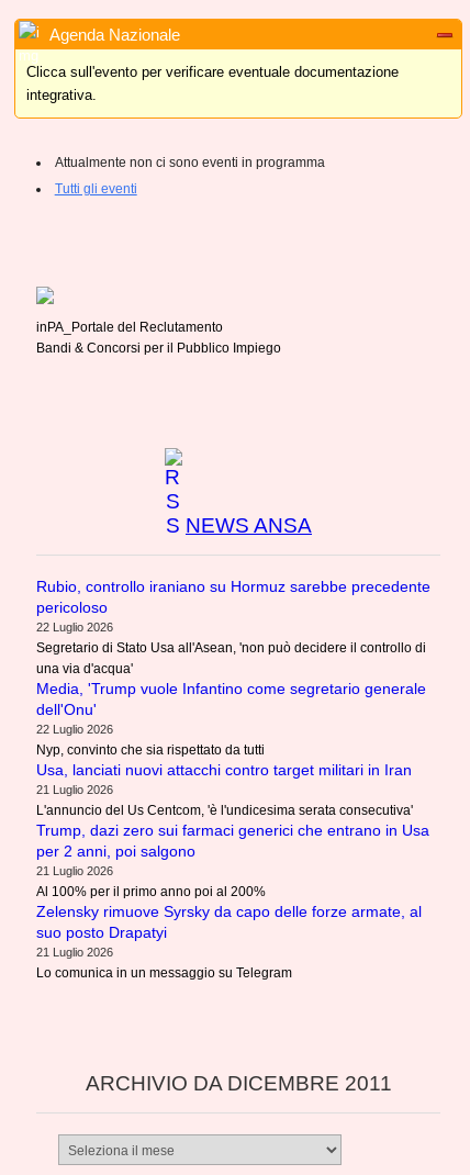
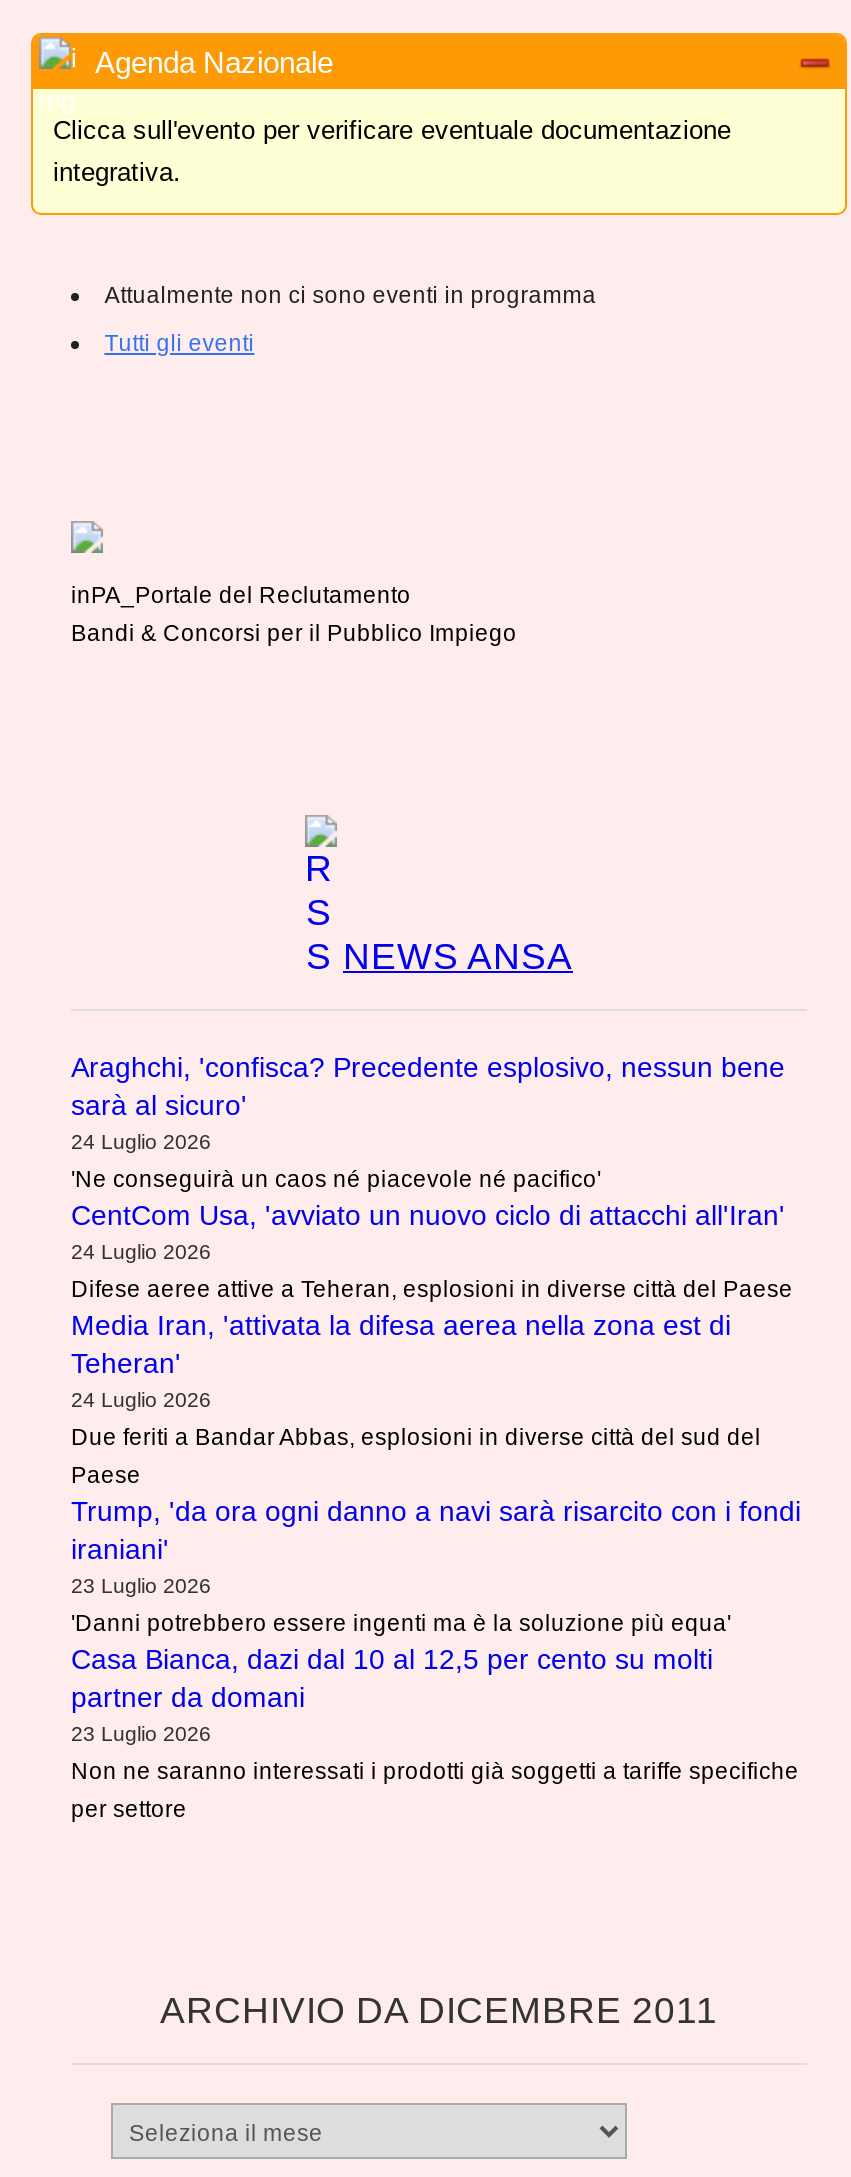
[36,577,430,979] Rubio, controllo iraniano su Hormuz sarebbe precedente | pericoloso | 22 Luglio 2026 | Segretario di Stato Usa all'Asean, 'non può decidere il controllo di | una via d'acqua' | Media, 'Trump vuole Infantino come segretario generale | dell'Onu' | 22 Luglio 2026 | Nyp, convinto che sia rispettato da tutti | Usa, lanciati nuovi attacchi contro target militari in Iran | 21 Luglio 2026 | L'annuncio del Us Centcom, 'è l'undicesima serata consecutiva' | Trump, dazi zero sui farmaci generici che entrano in Usa | per 2 anni, poi salgono | 21 Luglio 2026 | Al 100% per il primo anno poi al 200% | Zelensky rimuove Syrsky da capo delle forze armate, al | suo posto Drapatyi | 21 Luglio 2026 | Lo comunica in un messaggio su Telegram -> [71,1050,801,1820] Araghchi, 'confisca? Precedente esplosivo, nessun bene | sarà al sicuro' | 24 Luglio 2026 | 'Ne conseguirà un caos né piacevole né pacifico' | CentCom Usa, 'avviato un nuovo ciclo di attacchi all'Iran' | 24 Luglio 2026 | Difese aeree attive a Teheran, esplosioni in diverse città del Paese | Media Iran, 'attivata la difesa aerea nella zona est di | Teheran' | 24 Luglio 2026 | Due feriti a Bandar Abbas, esplosioni in diverse città del sud del | Paese | Trump, 'da ora ogni danno a navi sarà risarcito con i fondi | iraniani' | 23 Luglio 2026 | 'Danni potrebbero essere ingenti ma è la soluzione più equa' | Casa Bianca, dazi dal 10 al 12,5 per cento su molti | partner da domani | 23 Luglio 2026 | Non ne saranno interessati i prodotti già soggetti a tariffe specifiche | per settore

